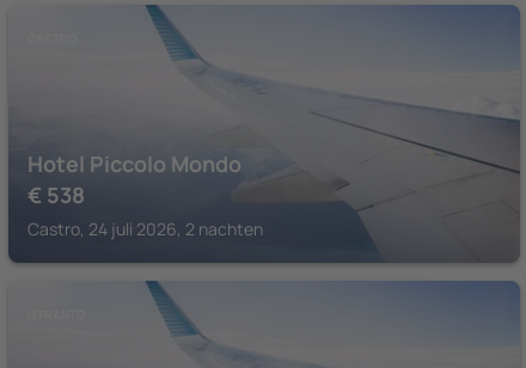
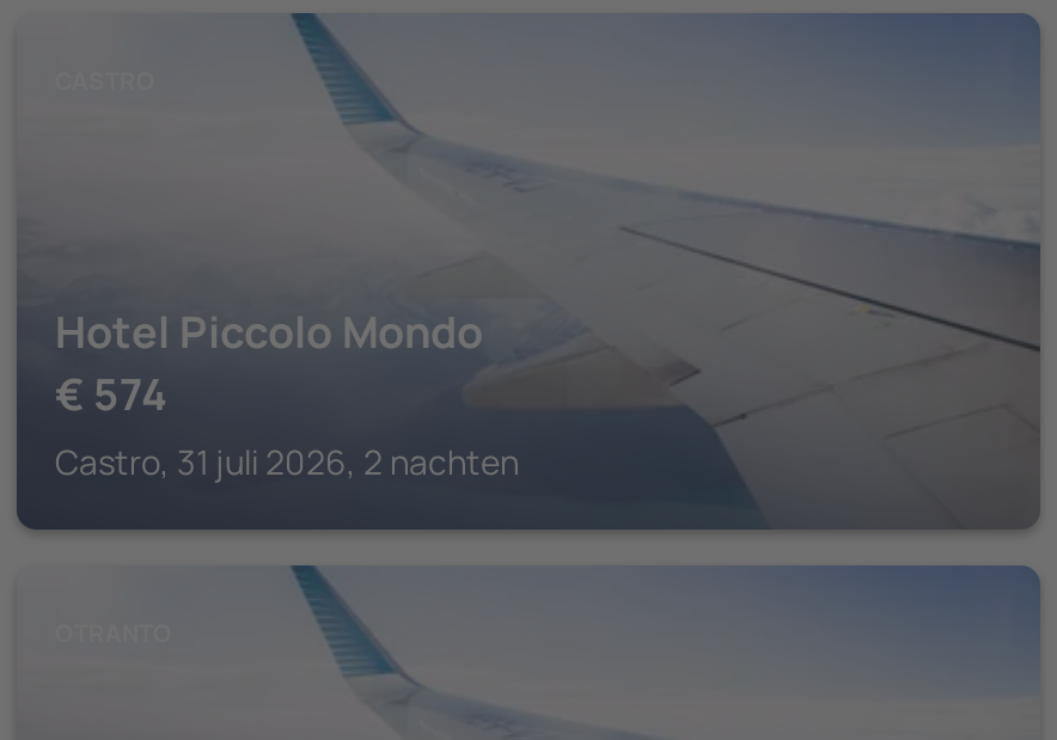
[27,180,85,209] € 538 -> [55,365,167,422] € 574
[27,217,263,240] Castro, 24 juli 2026, 2 nachten -> [55,439,519,484] Castro, 31 juli 2026, 2 nachten

